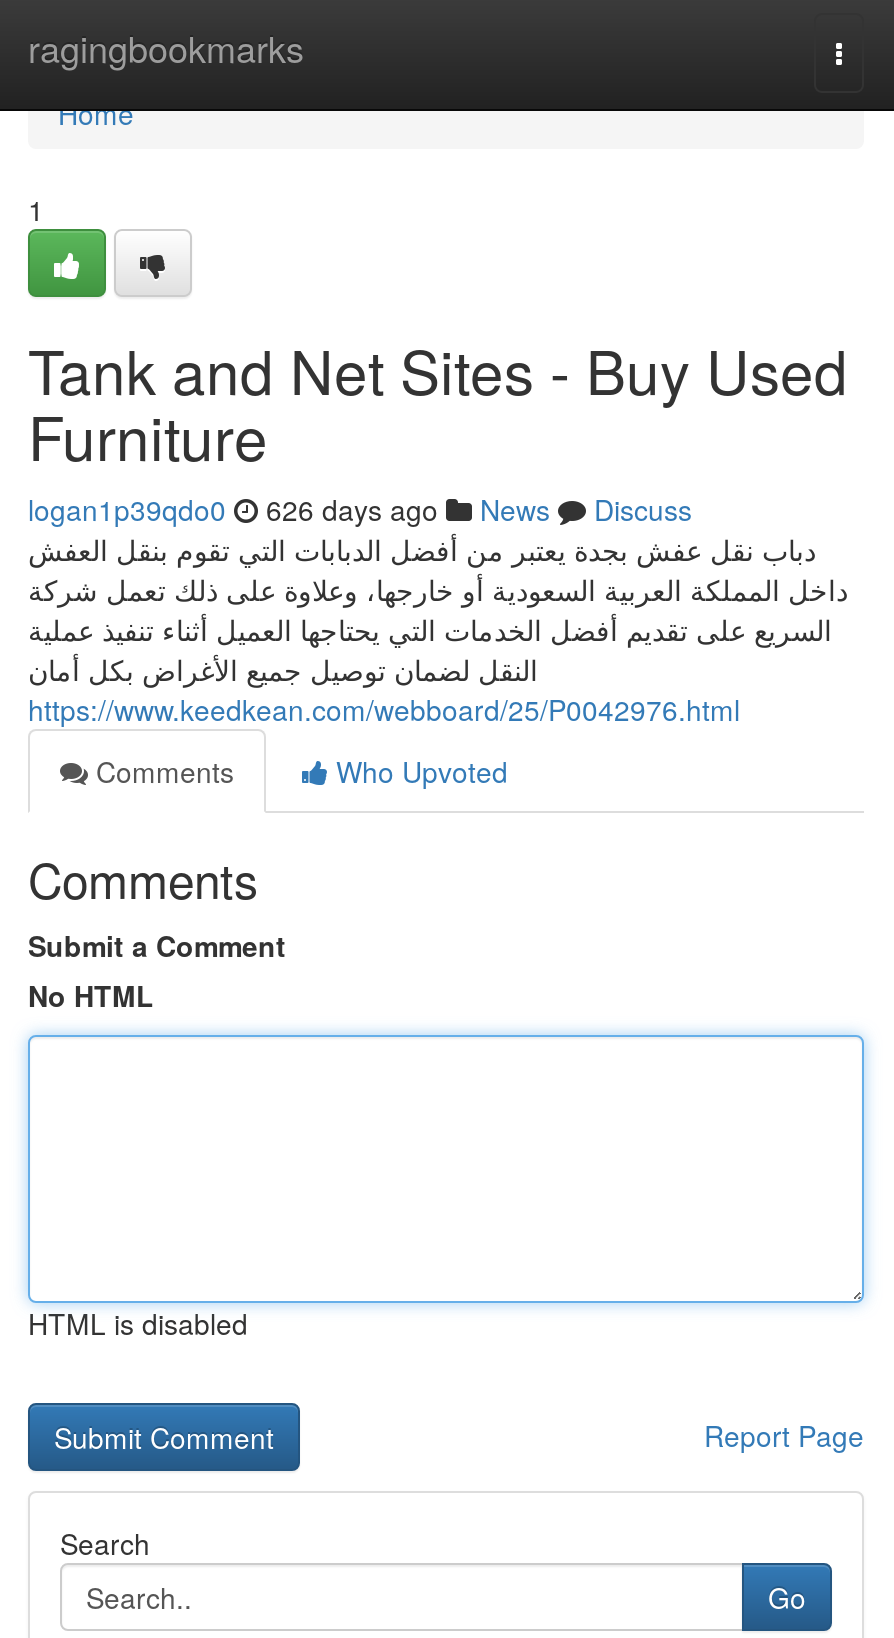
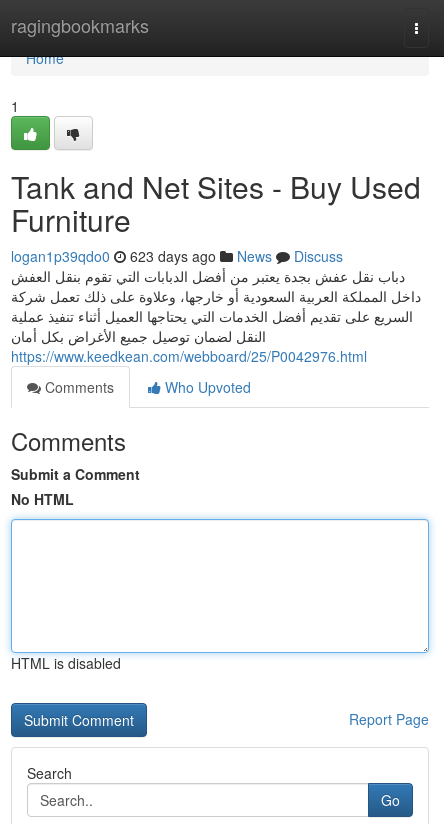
[28,489,692,529] logan1p39qdo0 626 days ago News Discuss -> [11,246,343,266] logan1p39qdo0 623 days ago News Discuss

